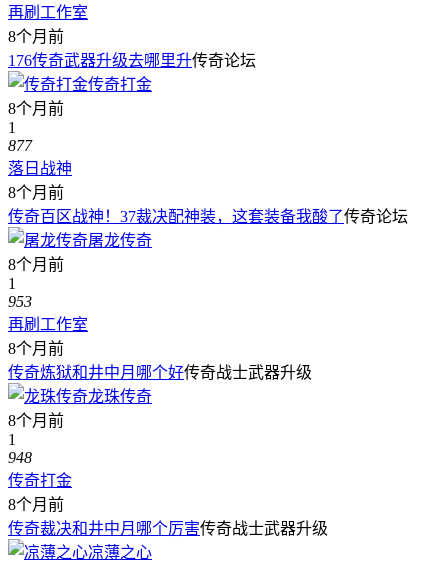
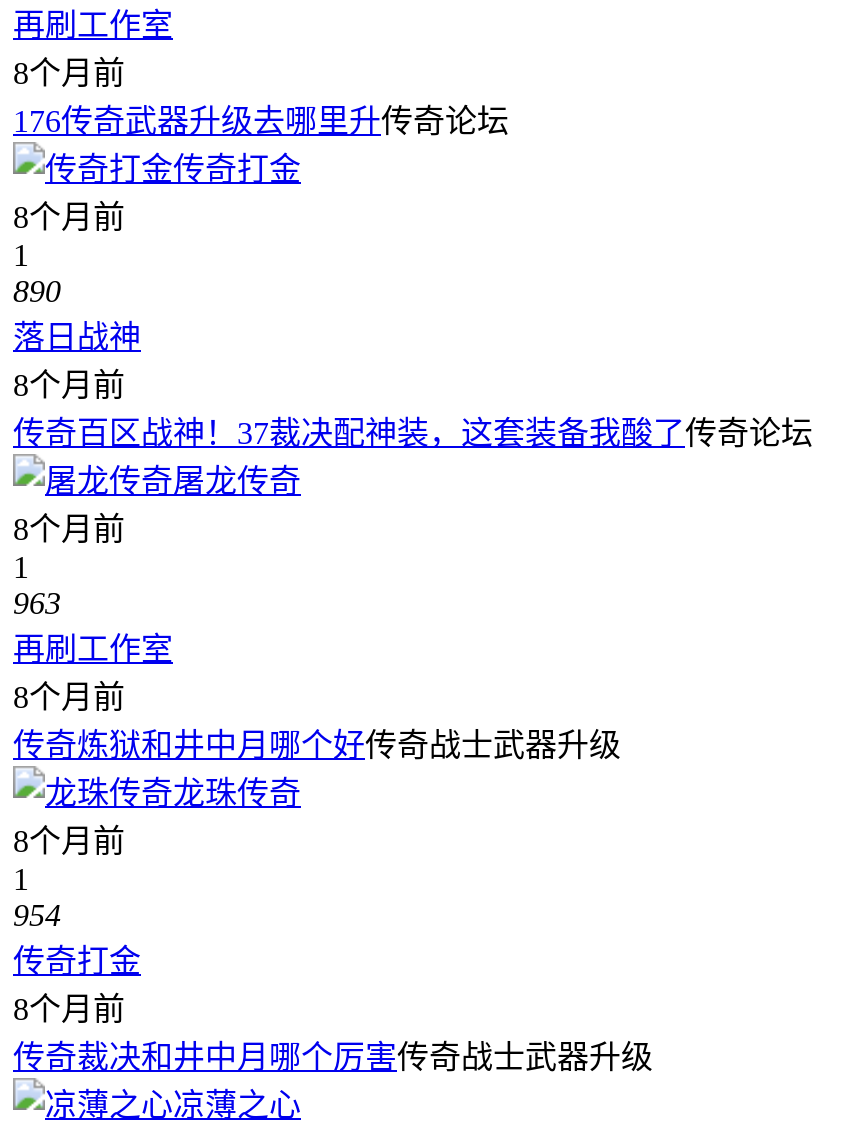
[8,137,32,154] 877 -> [13,274,61,308] 890
[8,293,32,310] 953 -> [13,586,61,620] 963
[8,449,32,466] 948 -> [13,898,61,932] 954

